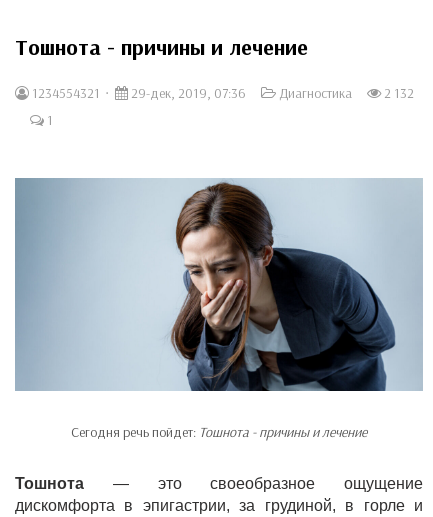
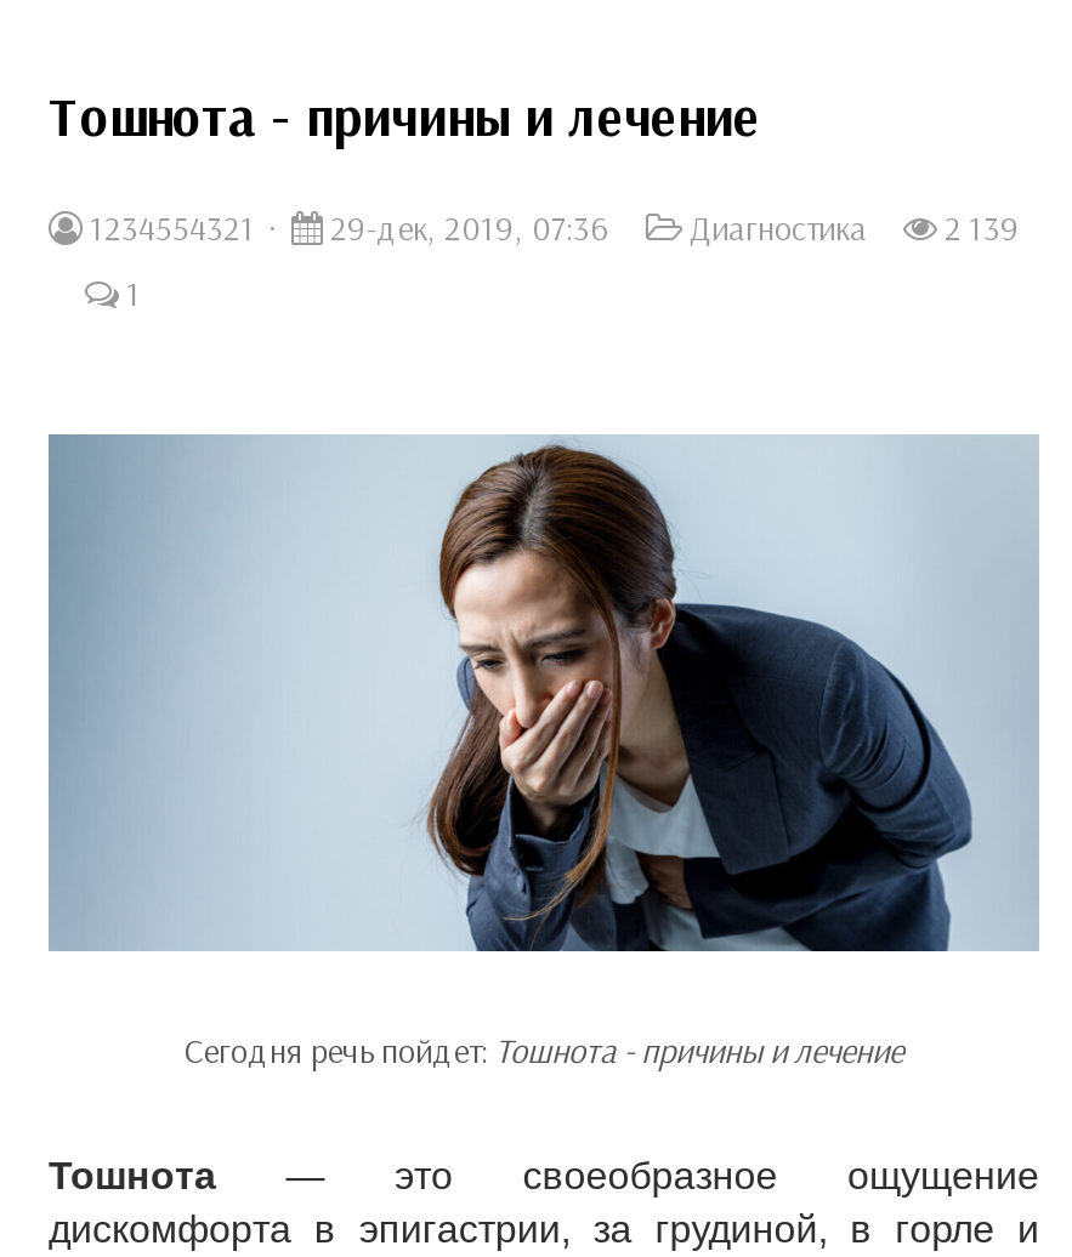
[29,84,414,102] 1234554321 29-дек, 2019, 07:36 Диагностика 2 132 -> [83,206,1020,250] 1234554321 29-дек, 2019, 07:36 Диагностика 2 139

